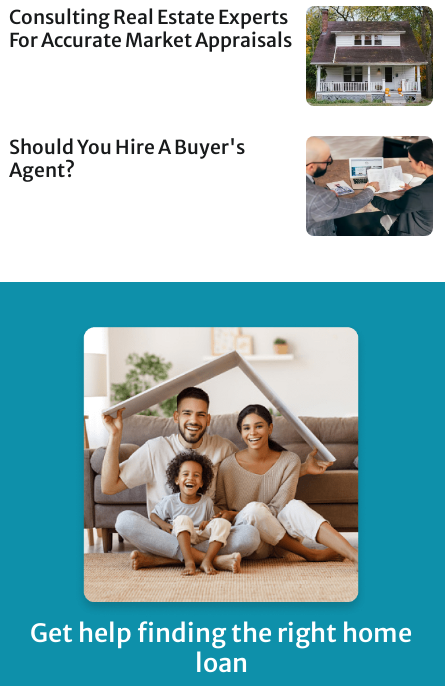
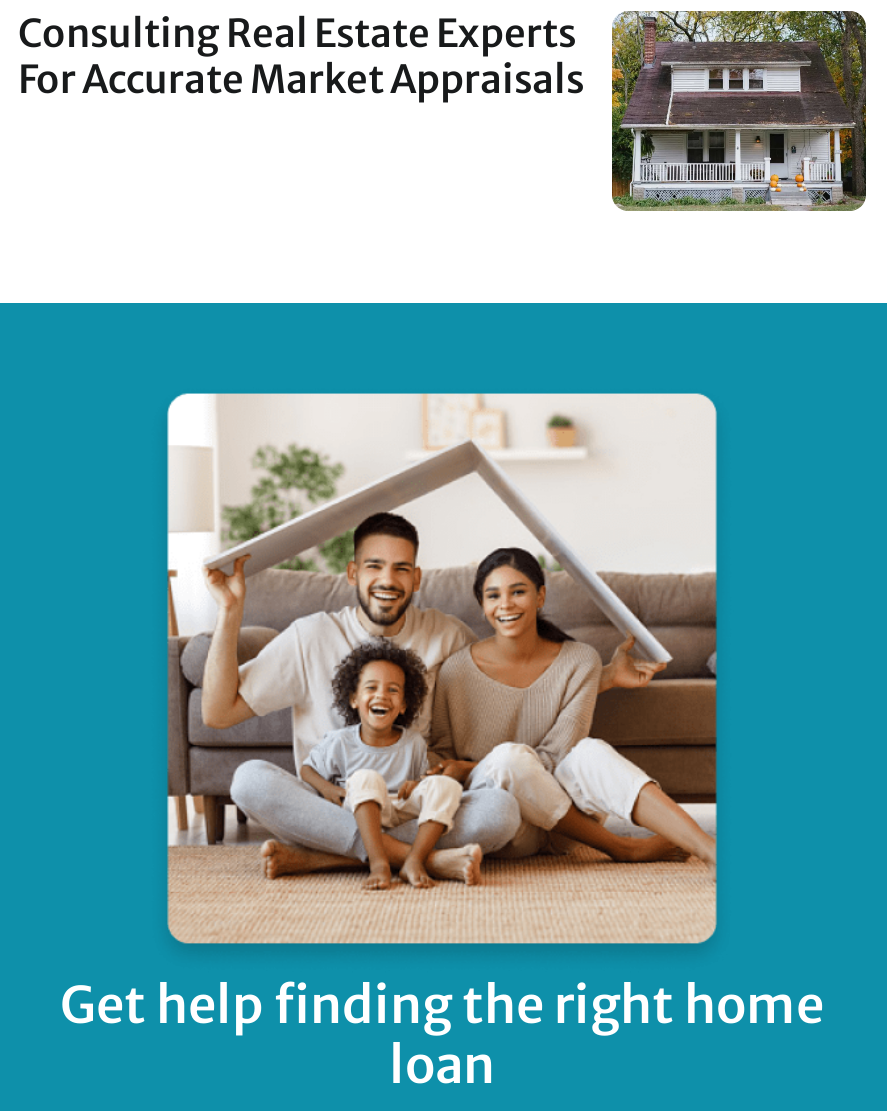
[9,135,245,182] Should You Hire A Buyer's | Agent? -> none
[306,136,434,237] [image] -> none

